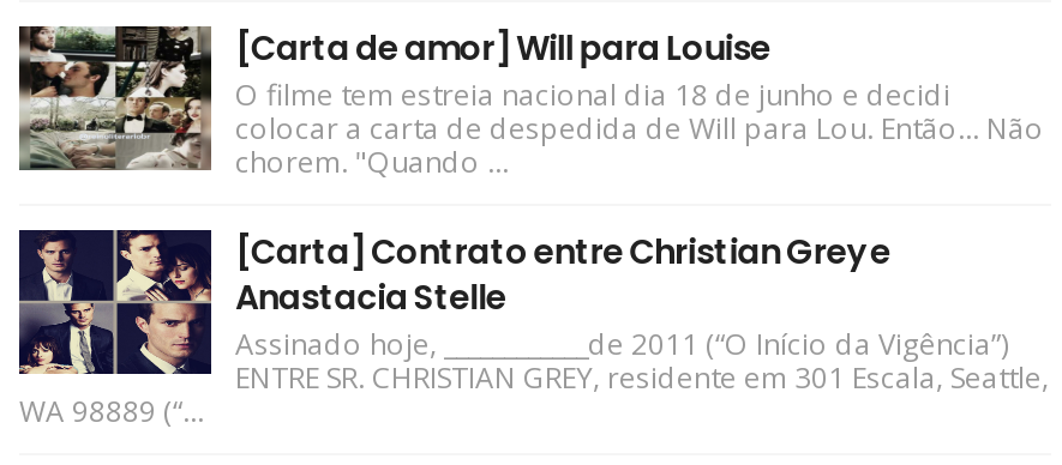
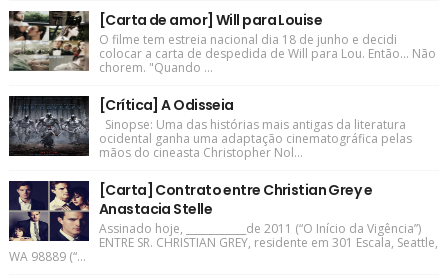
none -> [9,95,412,161] [image] | [Crítica] A Odisseia | Sinopse: Uma das histórias mais antigas da literatura | ocidental ganha uma adaptação cinematográfica pelas | mãos do cineasta Christopher Nol...

